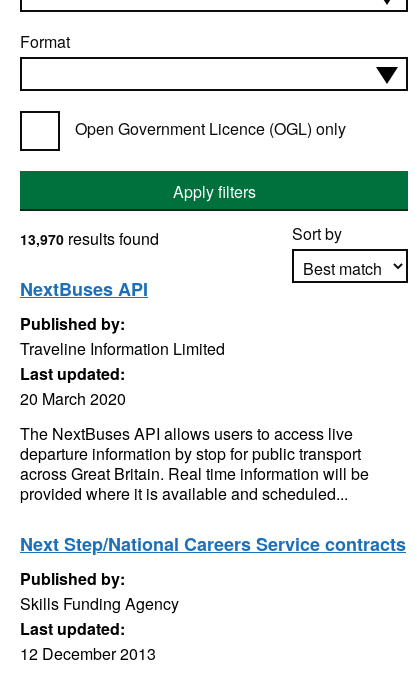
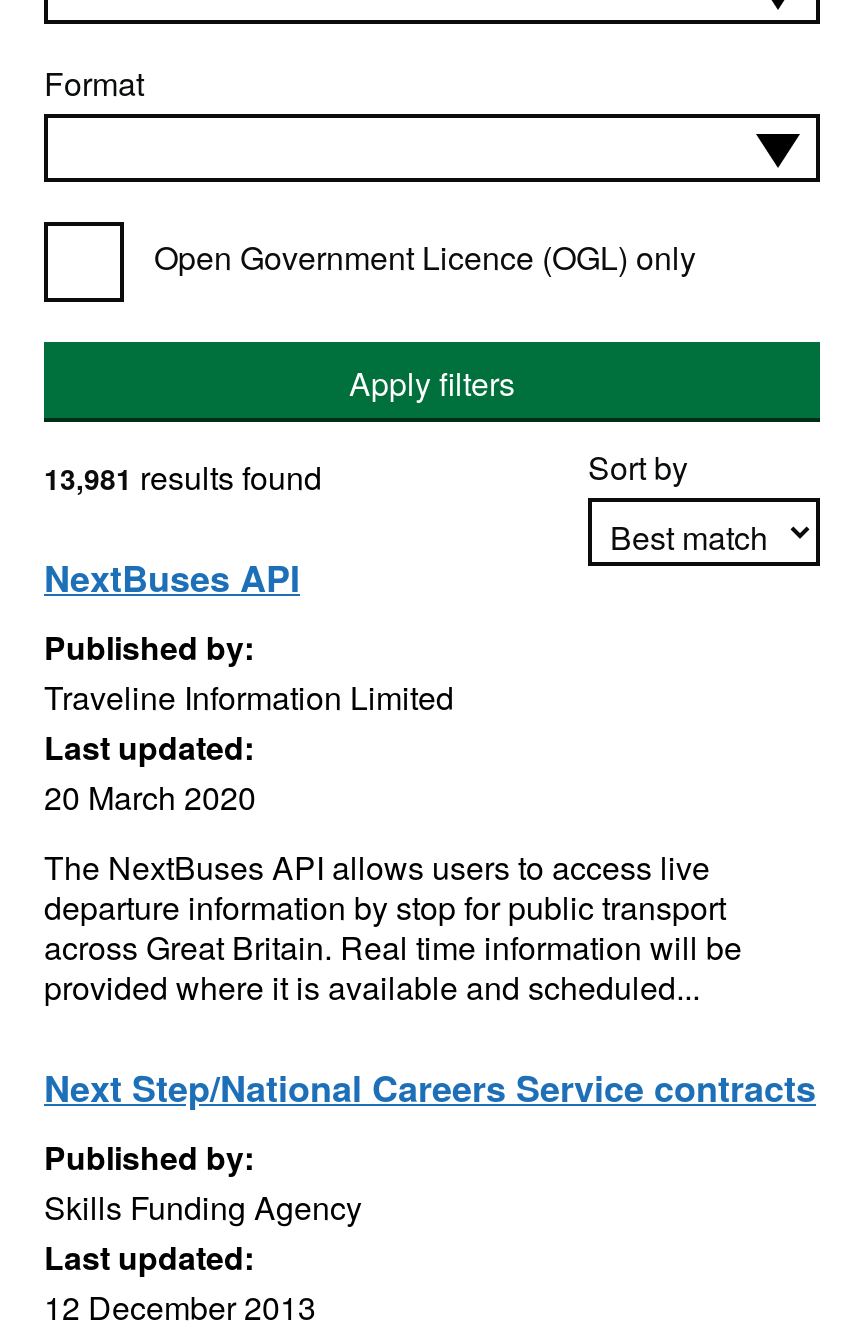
[20,227,159,250] 13,970 results found -> [44,454,322,500] 13,981 results found

